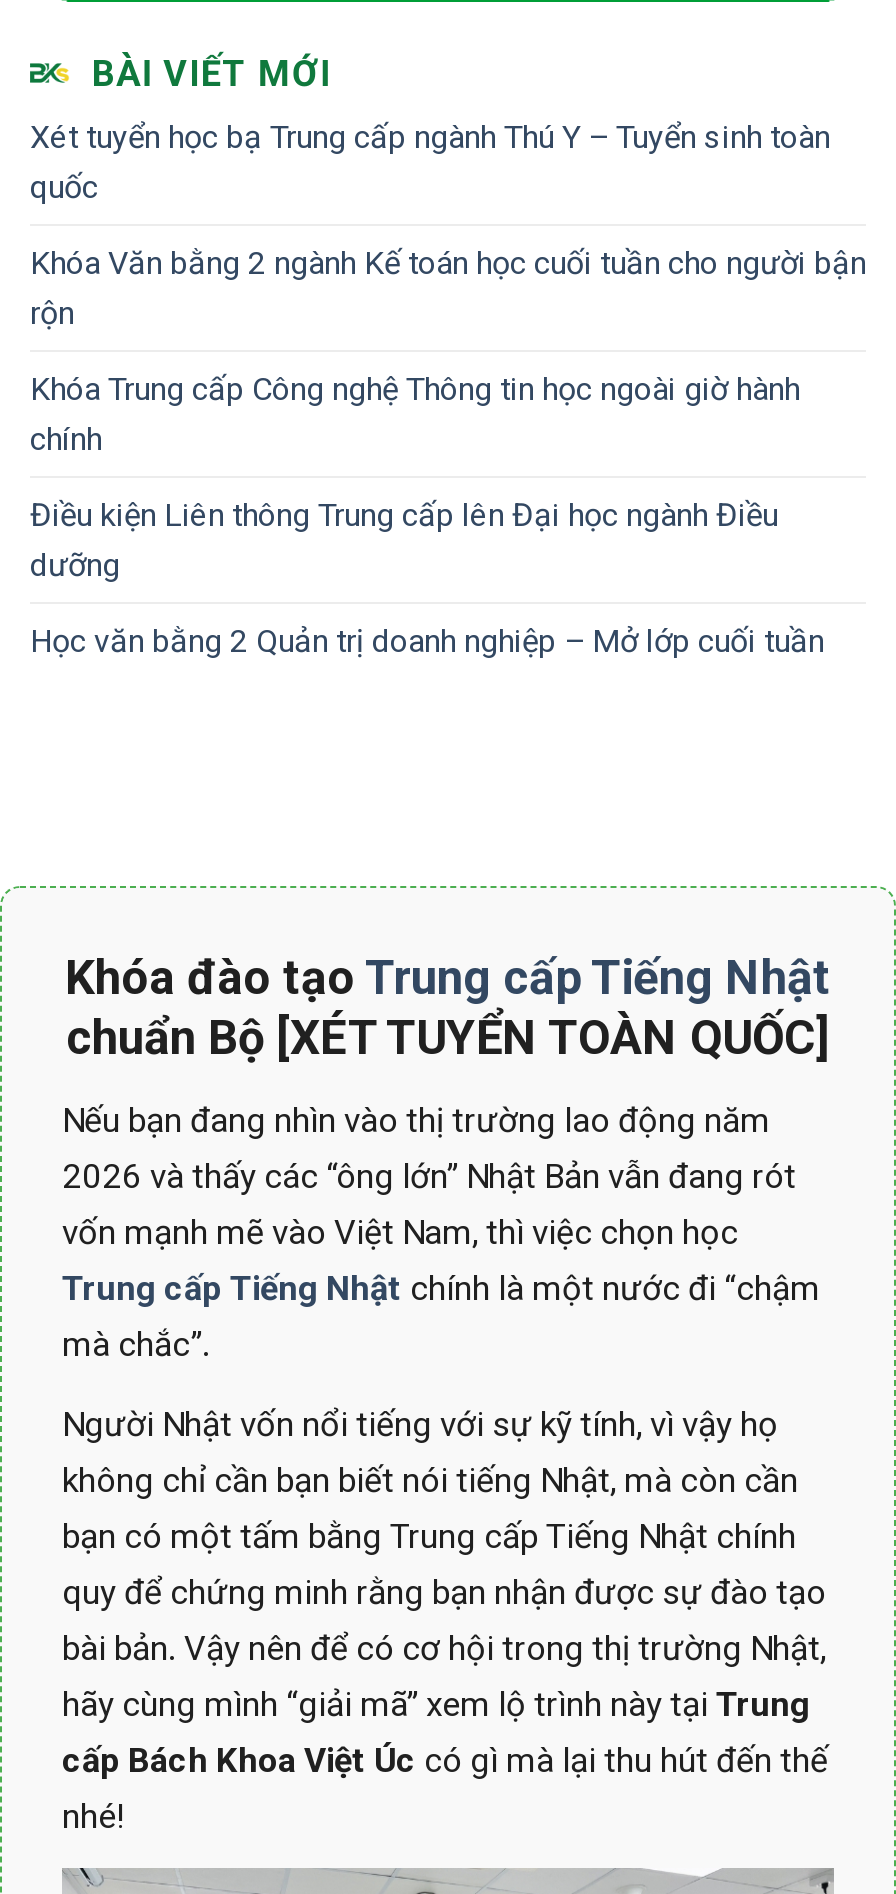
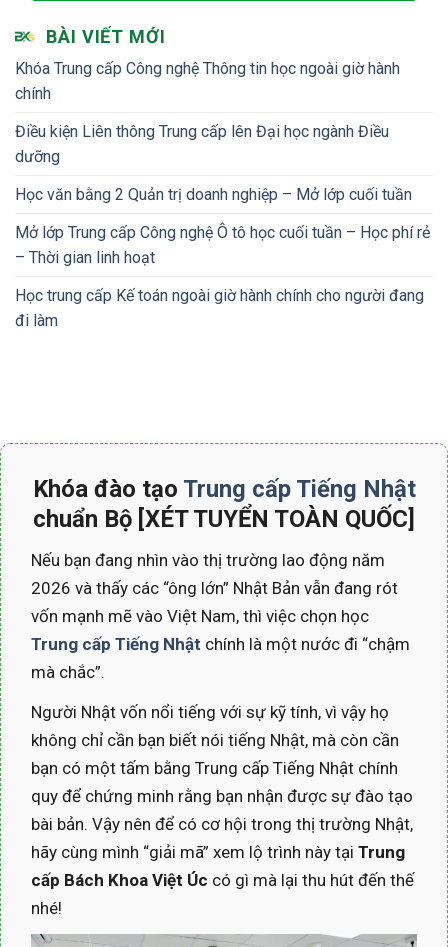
[30,119,866,333] Xét tuyển học bạ Trung cấp ngành Thú Y – Tuyển sinh toàn | quốc | Khóa Văn bằng 2 ngành Kế toán học cuối tuần cho người bận | rộn -> none
moved [30,371,824,661] -> [15,59,412,204]: Khóa Trung cấp Công nghệ Thông tin học ngoài giờ hành | chính | Điều kiện Liên thông Trung cấp lên Đại học ngành Điều | dưỡng | Học văn bằng 2 Quản trị doanh nghiệp – Mở lớp cuối tuần
none -> [15,223,430,330] Mở lớp Trung cấp Công nghệ Ô tô học cuối tuần – Học phí rẻ | – Thời gian linh hoạt | Học trung cấp Kế toán ngoài giờ hành chính cho người đang | đi làm

